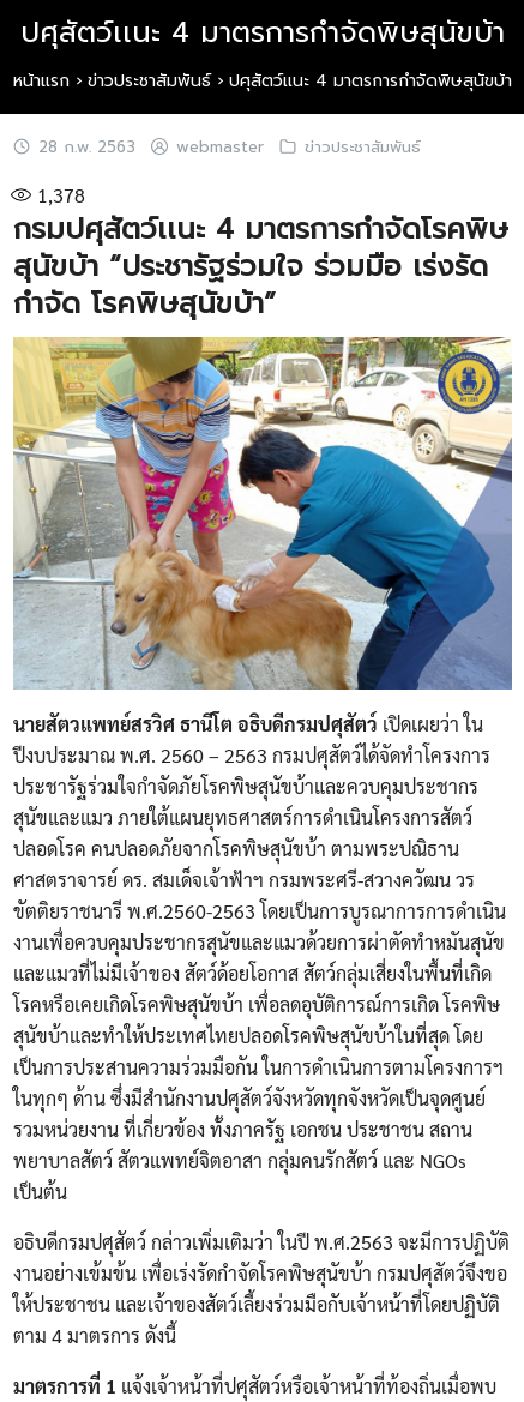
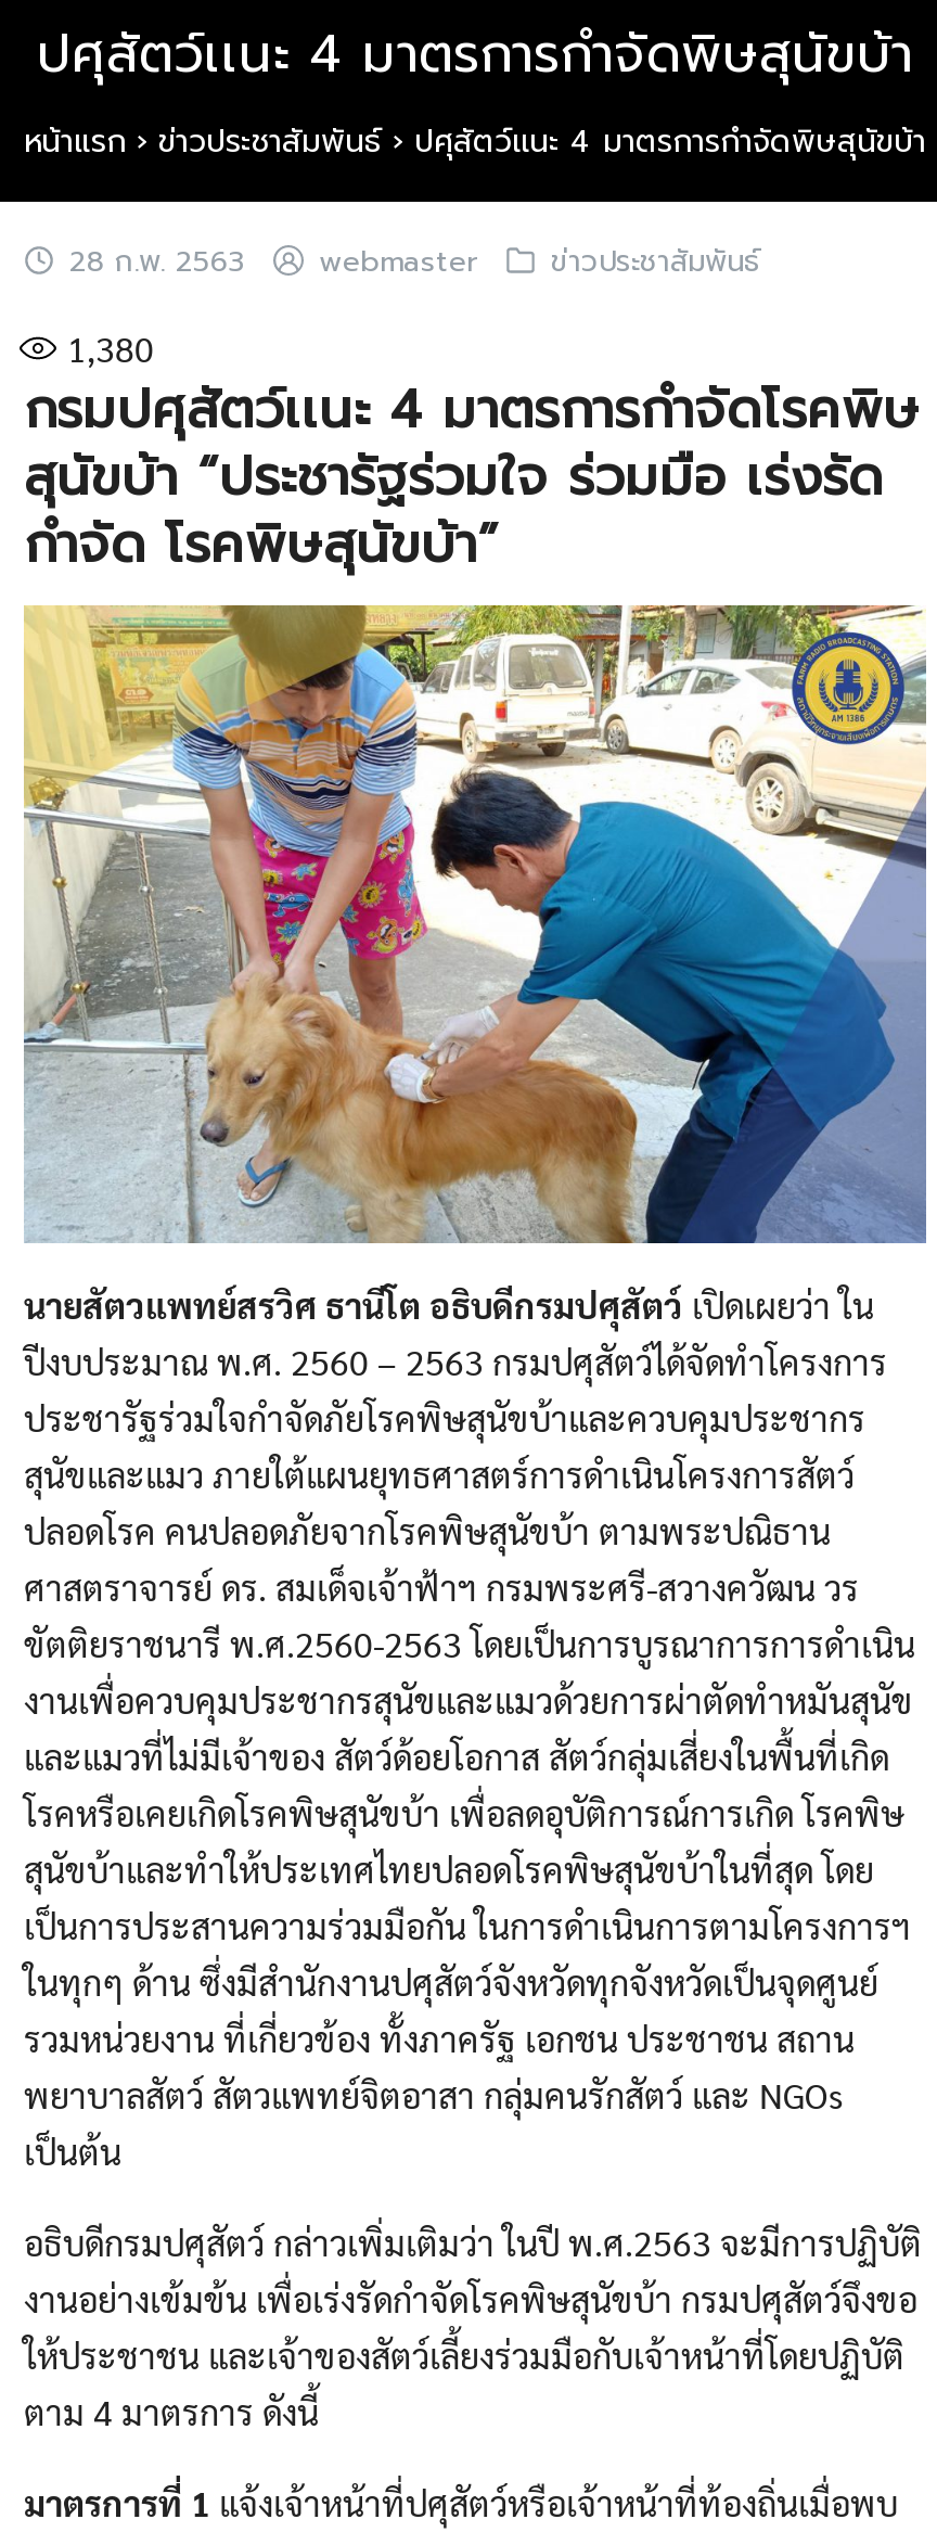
[37,182,85,207] 1,378 -> [67,325,154,371] 1,380

